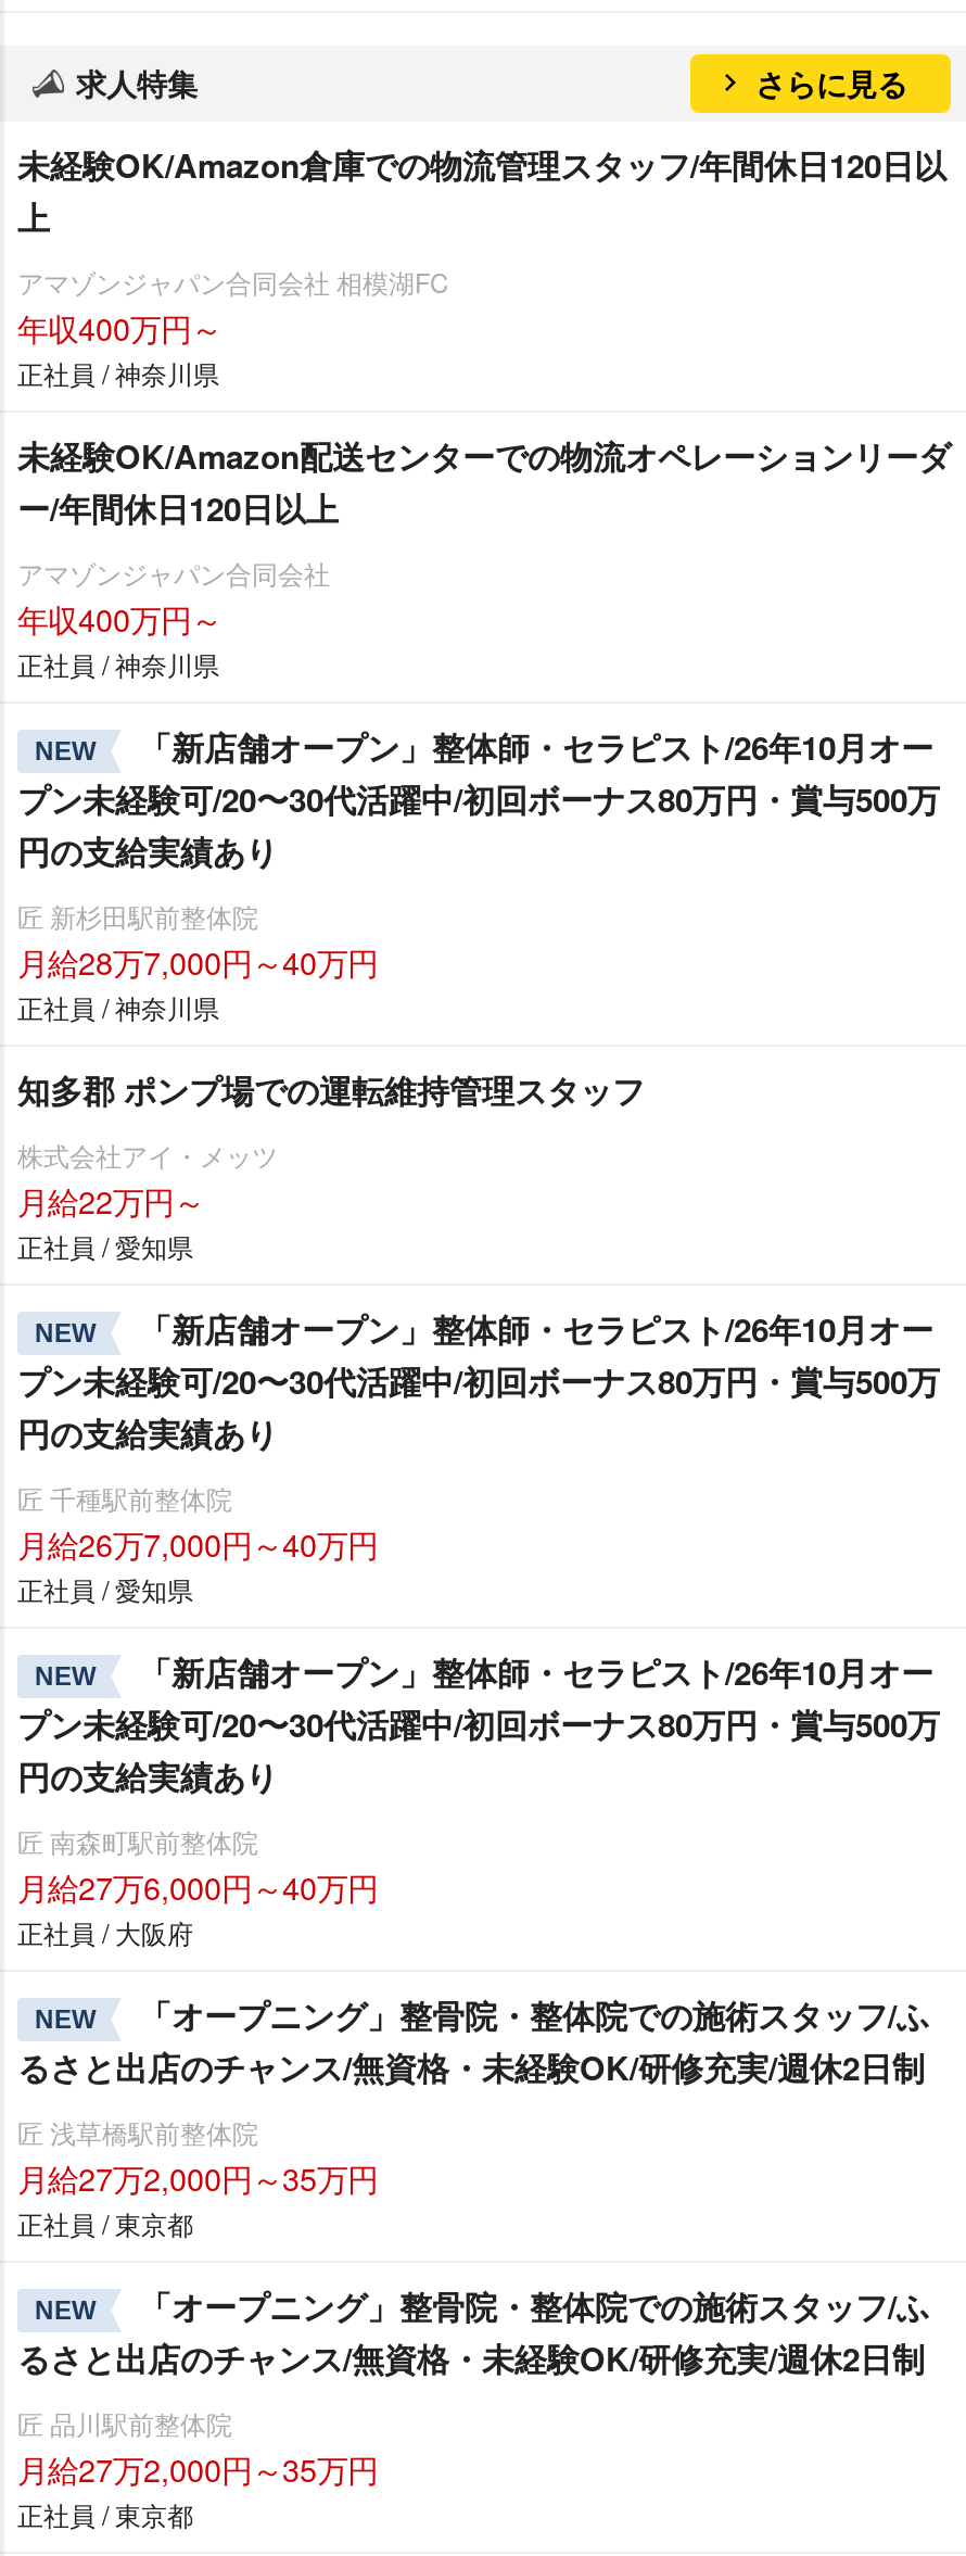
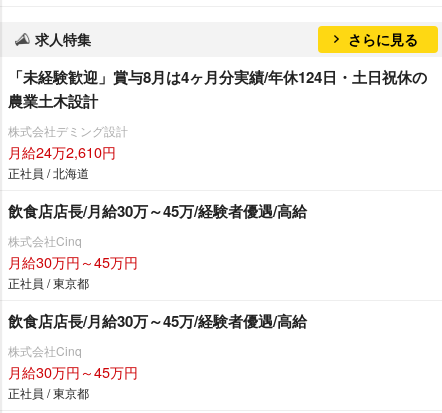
[17,141,951,2200] 未経験OK/Amazon倉庫での物流管理スタッフ/年間休日120日以 | 上 | アマゾンジャパン合同会社 相模湖FC | 年収400万円～ | 正社員 / 神奈川県 | 未経験OK/Amazon配送センターでの物流オペレーションリーダ | ー/年間休日120日以上 | アマゾンジャパン合同会社 | 年収400万円～ | 正社員 / 神奈川県 | NEW | 「新店舗オープン」整体師・セラピスト/26年10月オー | プン未経験可/20〜30代活躍中/初回ボーナス80万円・賞与500万 | 円の支給実績あり | 匠 新杉田駅前整体院 | 月給28万7,000円～40万円 | 正社員 / 神奈川県 | 知多郡 ポンプ場での運転維持管理スタッフ | 株式会社アイ・メッツ | 月給22万円～ | 正社員 / 愛知県 | NEW | 「新店舗オープン」整体師・セラピスト/26年10月オー | プン未経験可/20〜30代活躍中/初回ボーナス80万円・賞与500万 | 円の支給実績あり | 匠 千種駅前整体院 | 月給26万7,000円～40万円 | 正社員 / 愛知県 | NEW | 「新店舗オープン」整体師・セラピスト/26年10月オー | プン未経験可/20〜30代活躍中/初回ボーナス80万円・賞与500万 | 円の支給実績あり | 匠 南森町駅前整体院 | 月給27万6,000円～40万円 | 正社員 / 大阪府 | NEW | 「オープニング」整骨院・整体院での施術スタッフ/ふ | るさと出店のチャンス/無資格・未経験OK/研修充実/週休2日制 | 匠 浅草橋駅前整体院 | 月給27万2,000円～35万円 -> [8,66,427,272] 「未経験歓迎」賞与8月は4ヶ月分実績/年休124日・土日祝休の | 農業土木設計 | 株式会社デミング設計 | 月給24万2,610円 | 正社員 / 北海道 | 飲食店店長/月給30万～45万/経験者優遇/高給 | 株式会社Cinq | 月給30万円～45万円
[17,2282,929,2382] NEW | 「オープニング」整骨院・整体院での施術スタッフ/ふ | るさと出店のチャンス/無資格・未経験OK/研修充実/週休2日制 -> [8,310,307,332] 飲食店店長/月給30万～45万/経験者優遇/高給
[17,2404,378,2491] 匠 品川駅前整体院 | 月給27万2,000円～35万円 -> [8,342,138,382] 株式会社Cinq | 月給30万円～45万円

